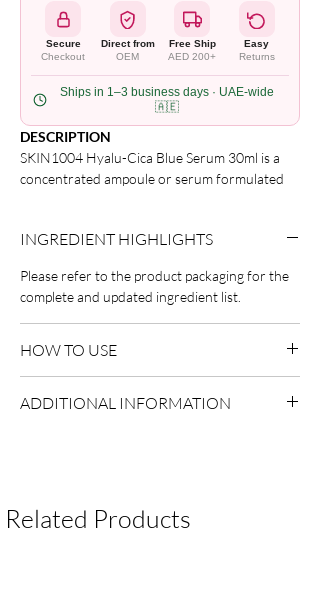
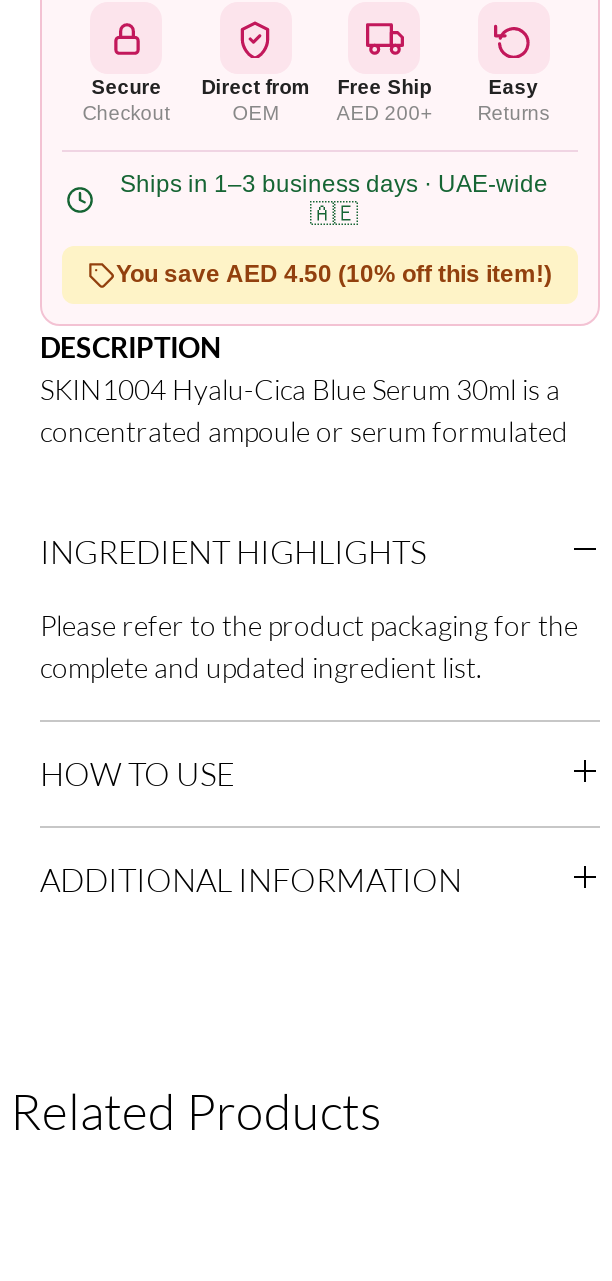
none -> [116,260,552,288] You save AED 4.50 (10% off this item!)

